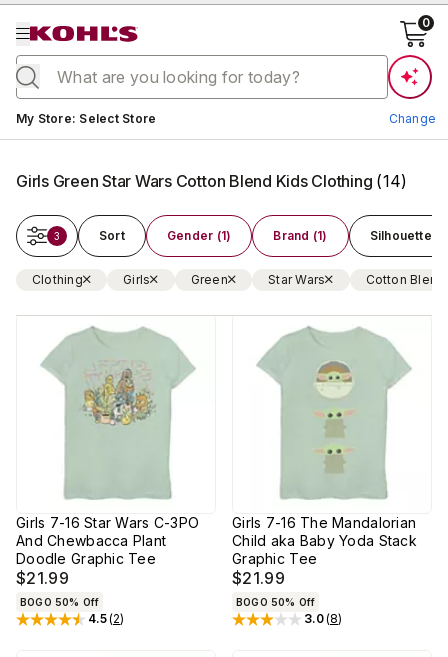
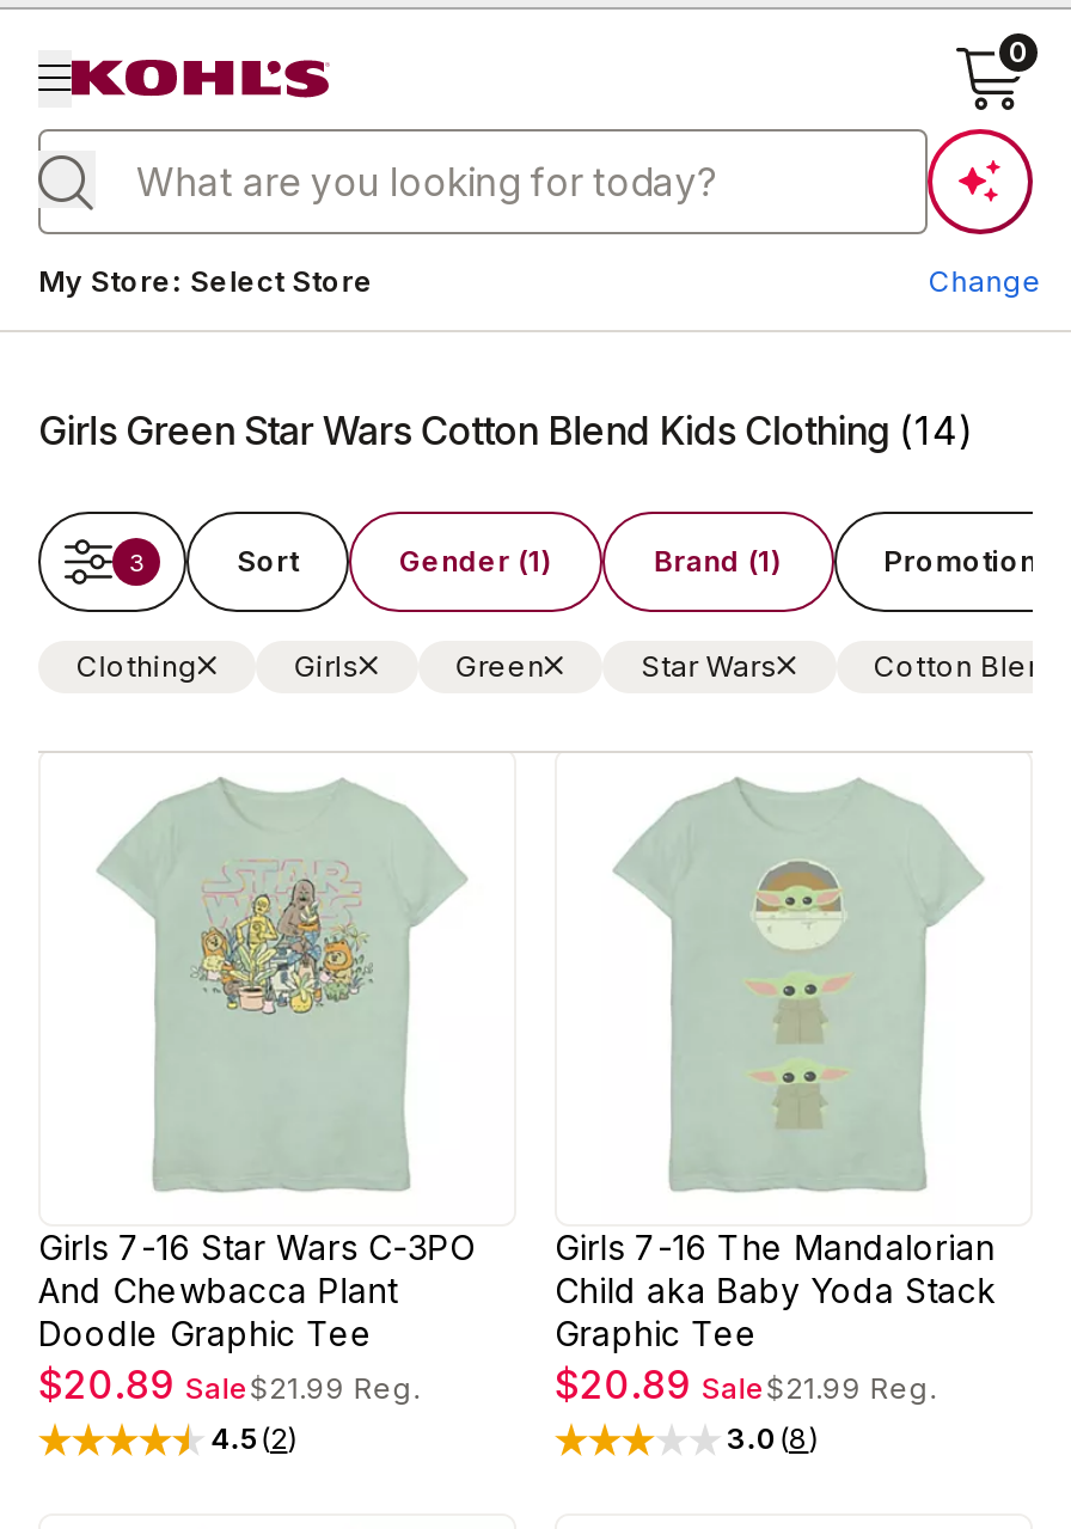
[369,228,432,243] Silhouette -> [883,543,1054,579] Promotions
[16,568,99,608] $21.99 | BOGO 50% Off -> [38,1360,421,1408] $20.89 Sale$21.99 Reg.
[232,568,315,608] $21.99 | BOGO 50% Off -> [555,1360,937,1408] $20.89 Sale$21.99 Reg.

